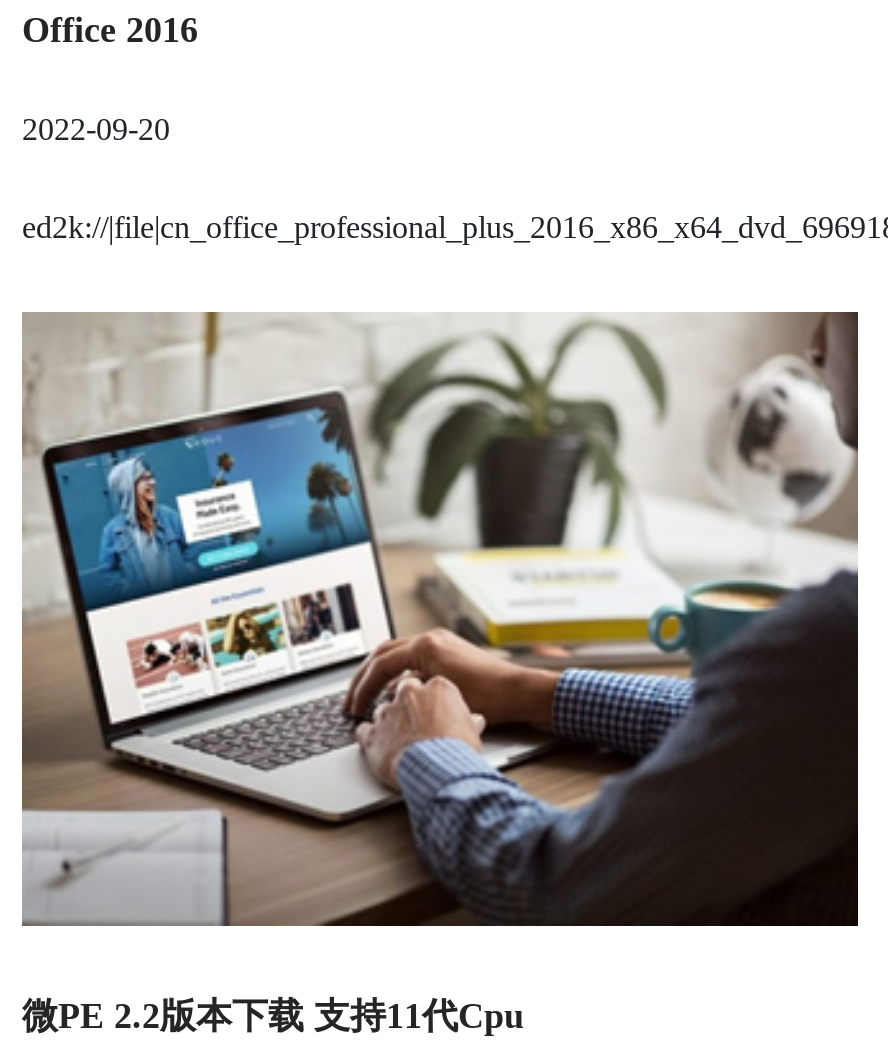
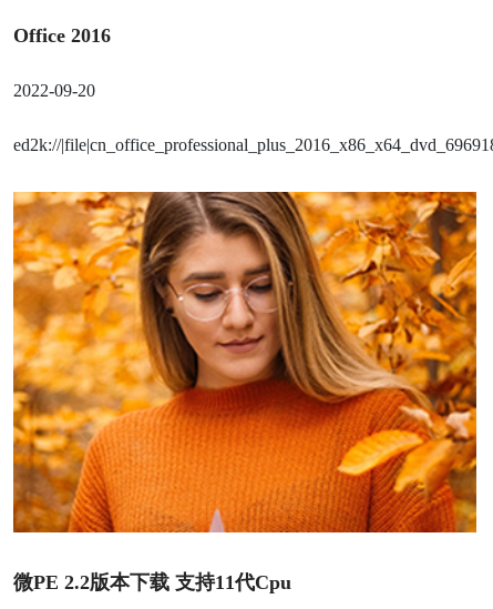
[20,310,860,928] [image] -> [12,191,477,534] [image]

